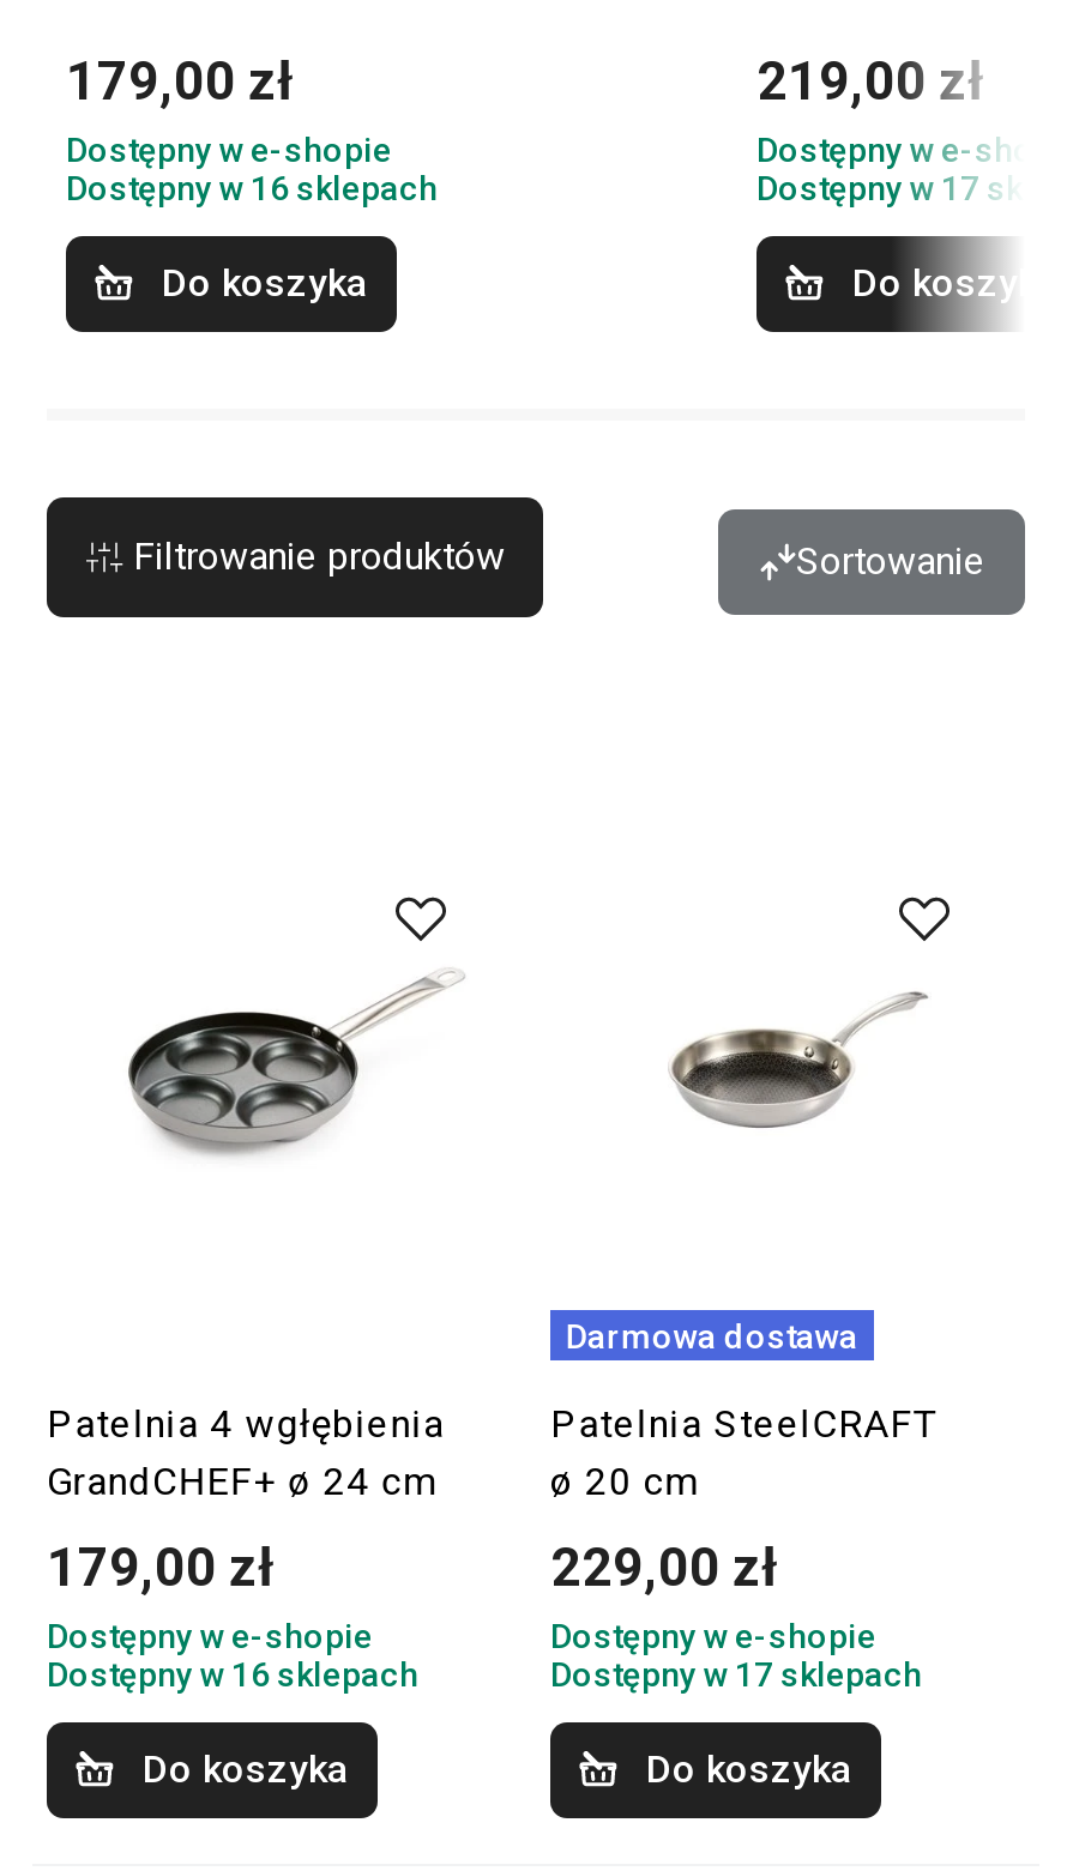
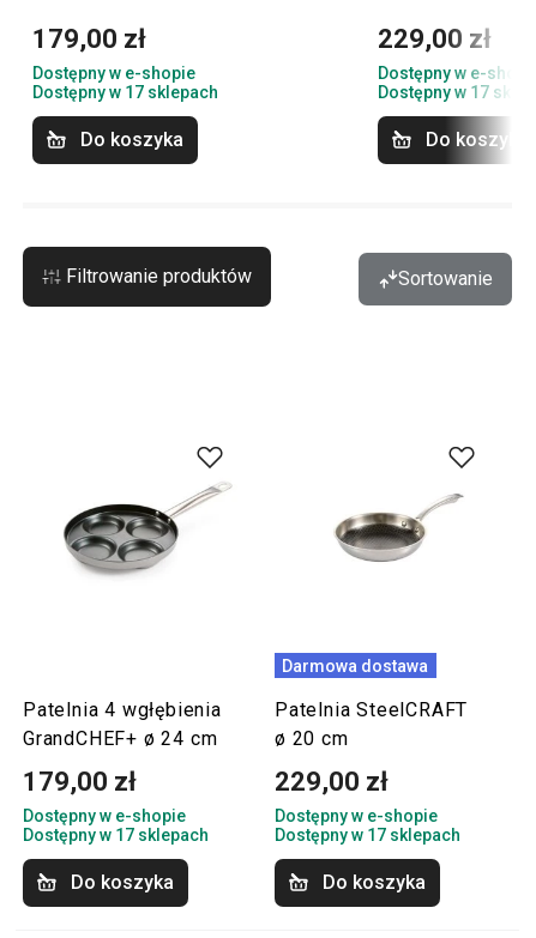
[756,52,984,111] 219,00 zł -> [378,24,492,54] 229,00 zł
[66,169,438,207] Dostępny w 16 sklepach -> [32,83,218,102] Dostępny w 17 sklepach
[47,1655,418,1694] Dostępny w 16 sklepach -> [23,825,209,845] Dostępny w 17 sklepach

